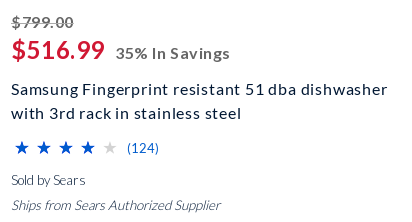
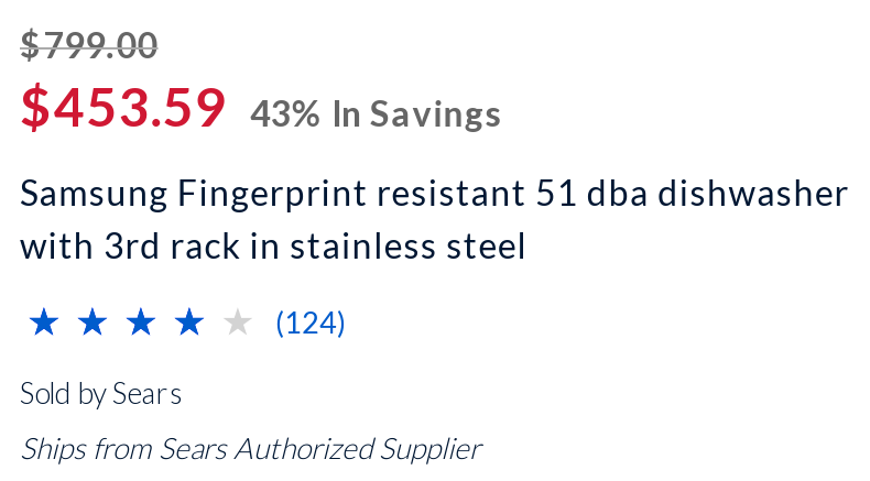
[11,35,231,64] $516.99 35% In Savings -> [20,74,504,138] $453.59 43% In Savings

